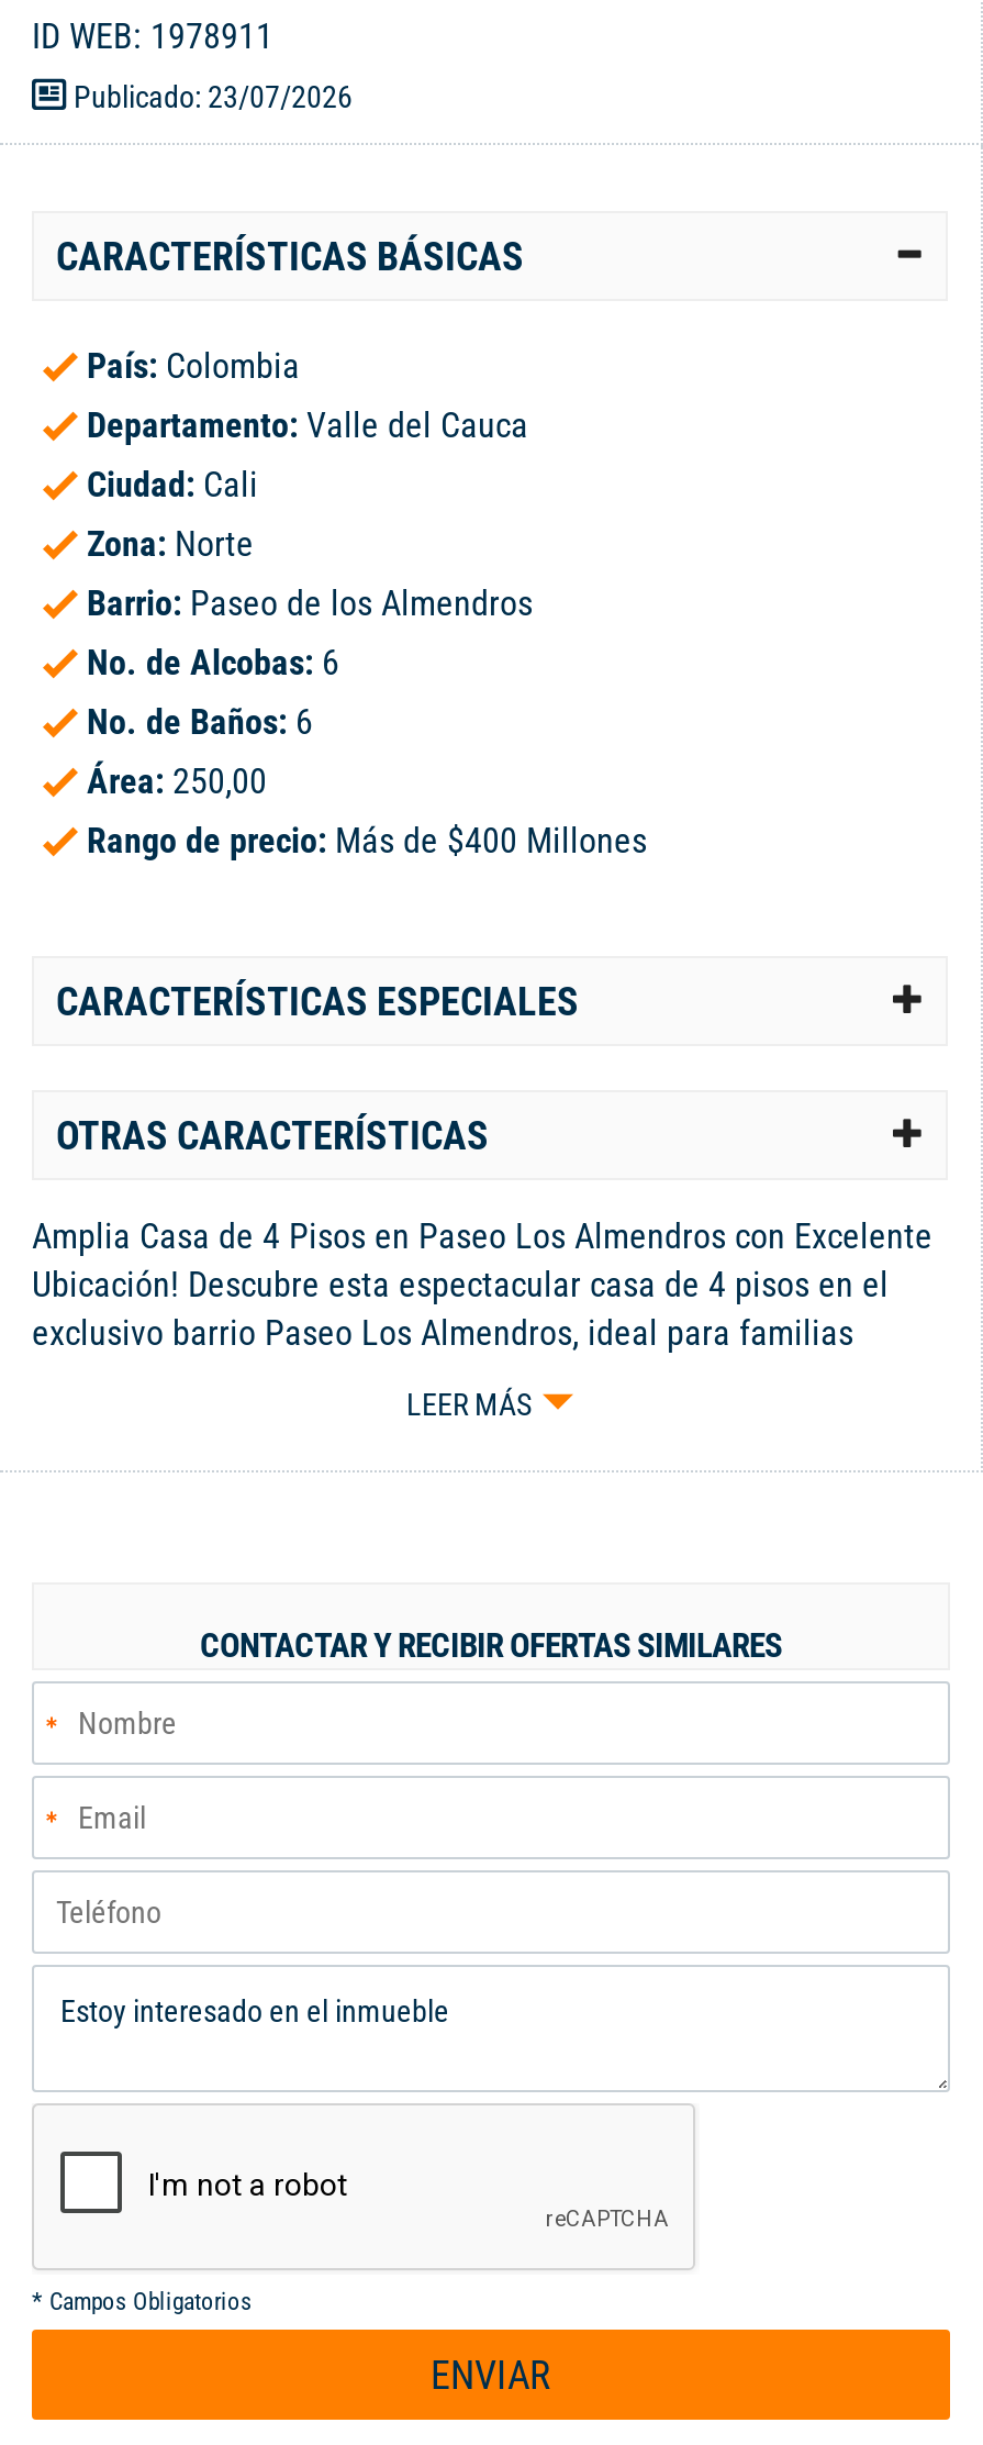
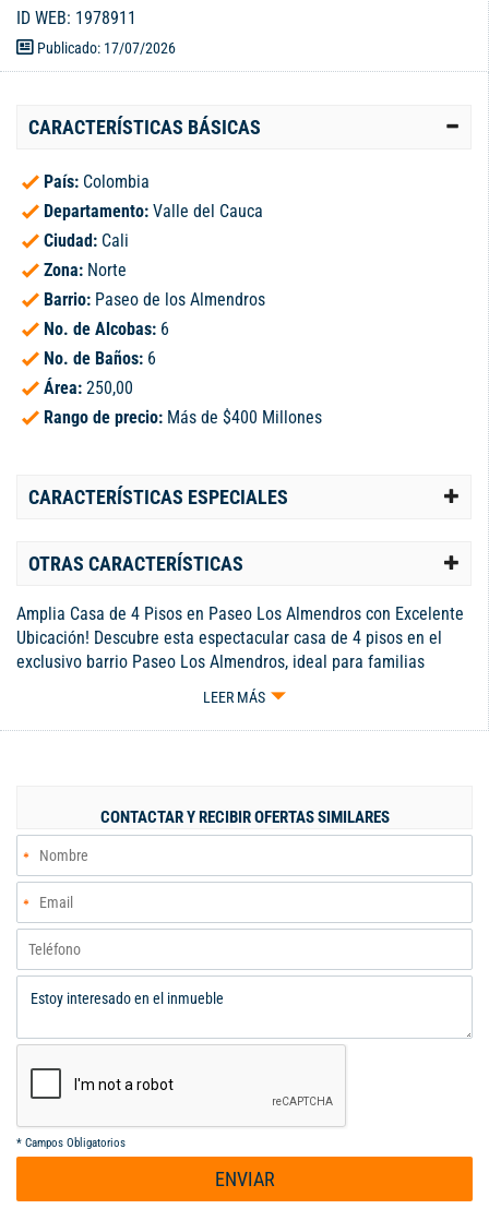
[67,80,353,115] Publicado: 23/07/2026 -> [34,40,176,57] Publicado: 17/07/2026

